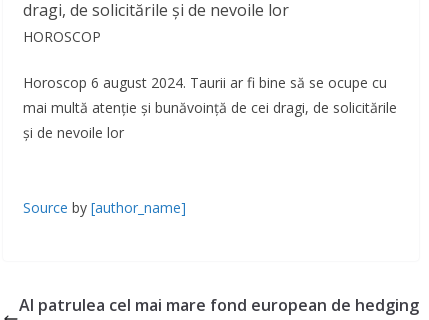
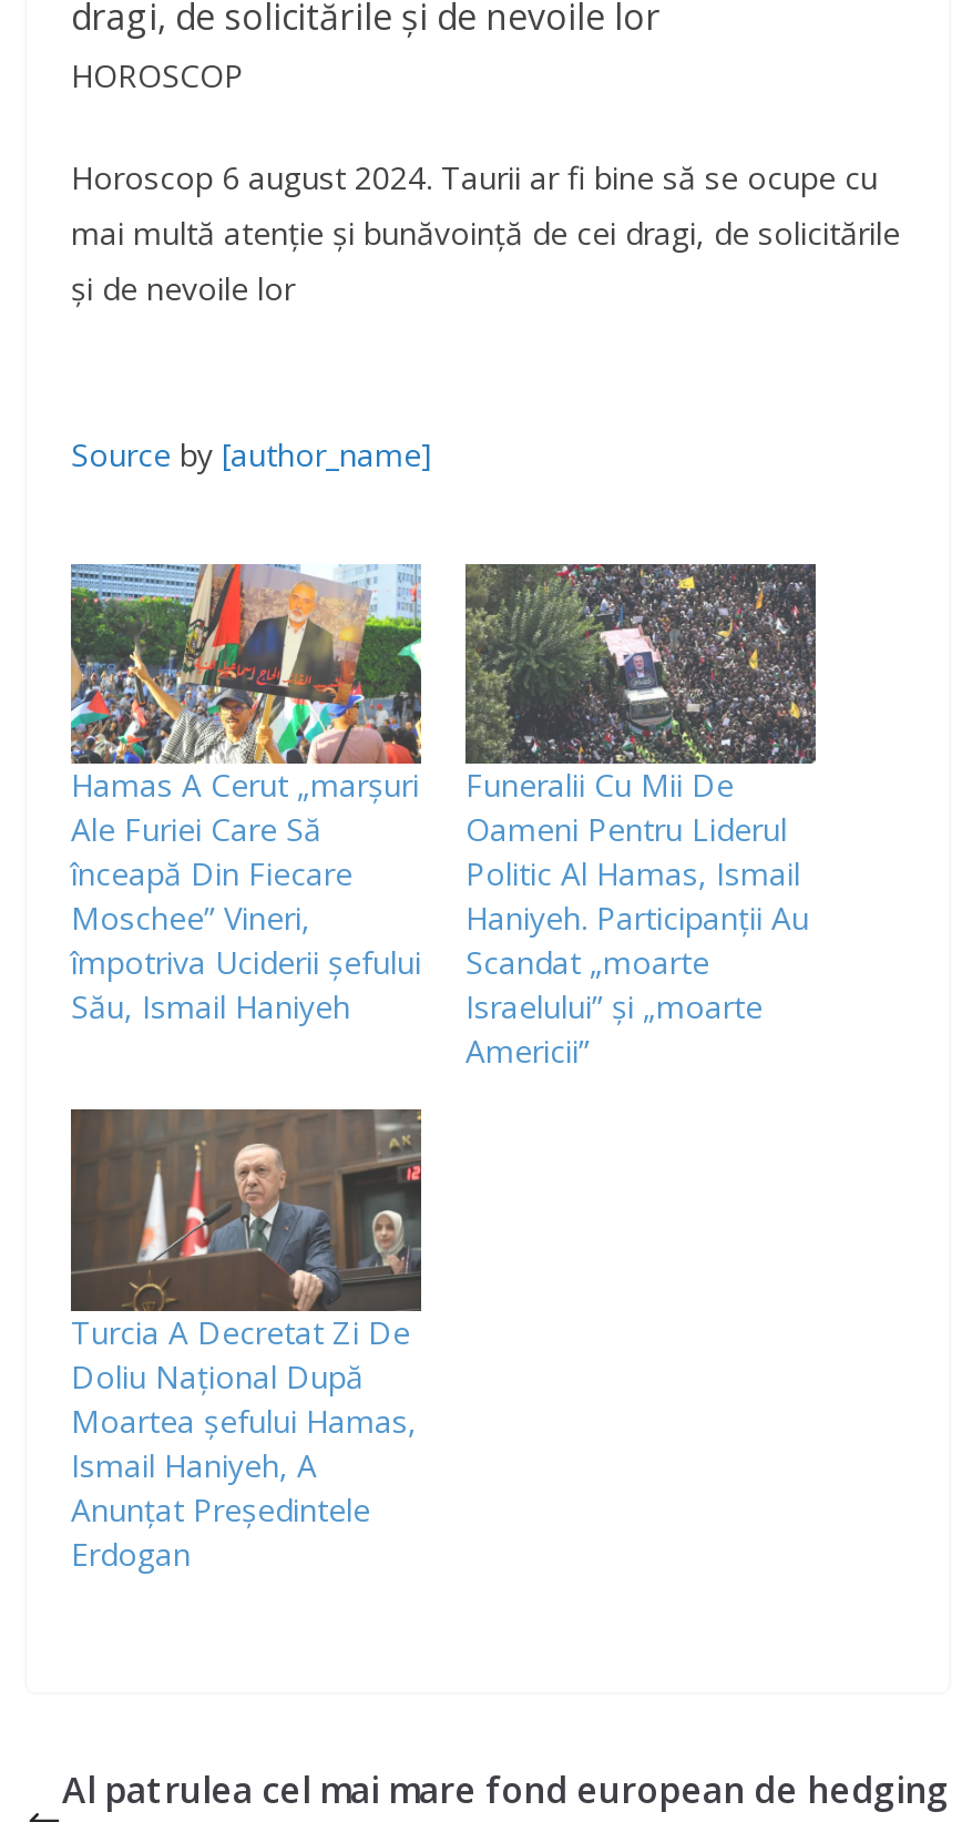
none -> [69,562,423,1028] [image] | Hamas A Cerut „marşuri | Ale Furiei Care Să | înceapă Din Fiecare | Moschee” Vineri, | împotriva Uciderii șefului | Său, Ismail Haniyeh
none -> [69,1107,423,1574] [image] | Turcia A Decretat Zi De | Doliu Național După | Moartea șefului Hamas, | Ismail Haniyeh, A | Anunțat Președintele | Erdogan
none -> [463,562,818,1072] [image] | Funeralii Cu Mii De | Oameni Pentru Liderul | Politic Al Hamas, Ismail | Haniyeh. Participanții Au | Scandat „moarte | Israelului” şi „moarte | Americii”

